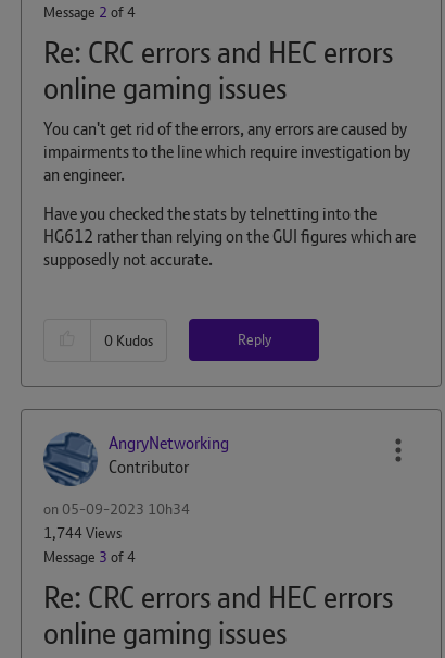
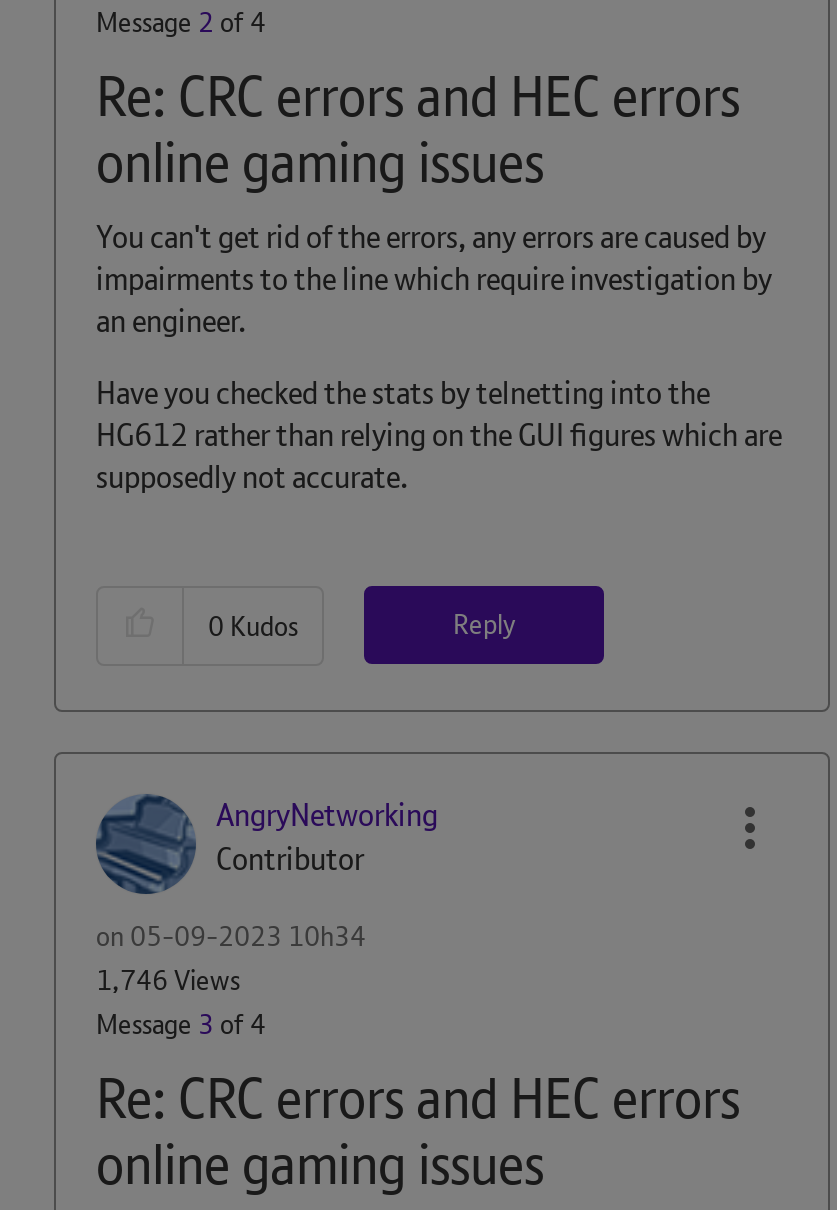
[43,523,122,542] 1,744 Views -> [96,962,240,998] 1,746 Views

